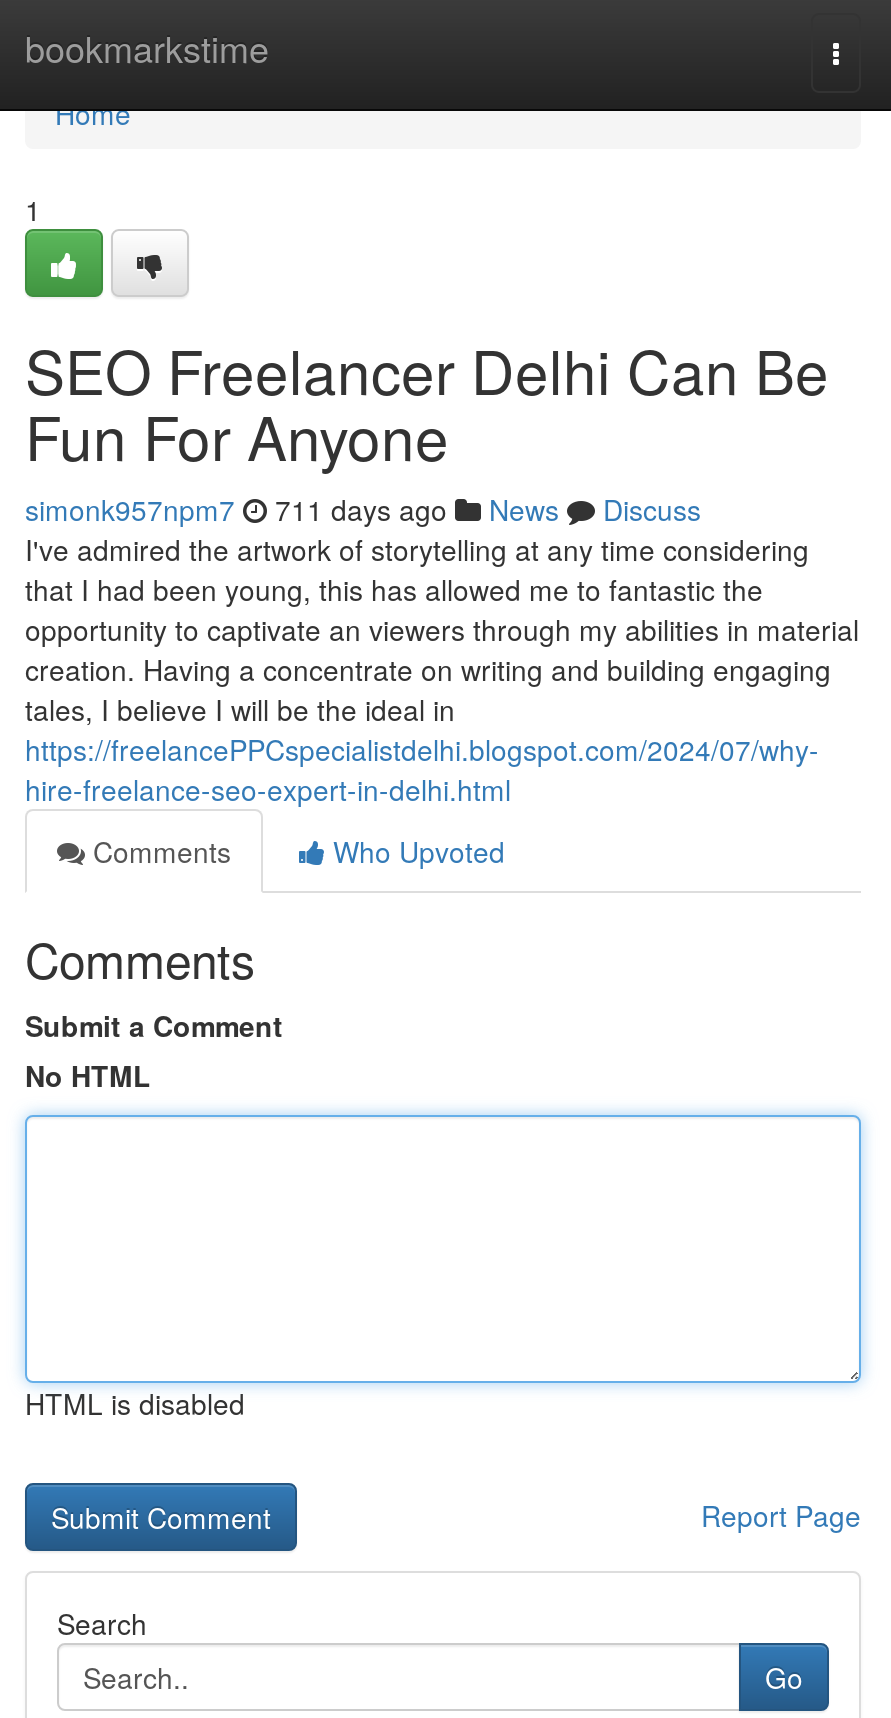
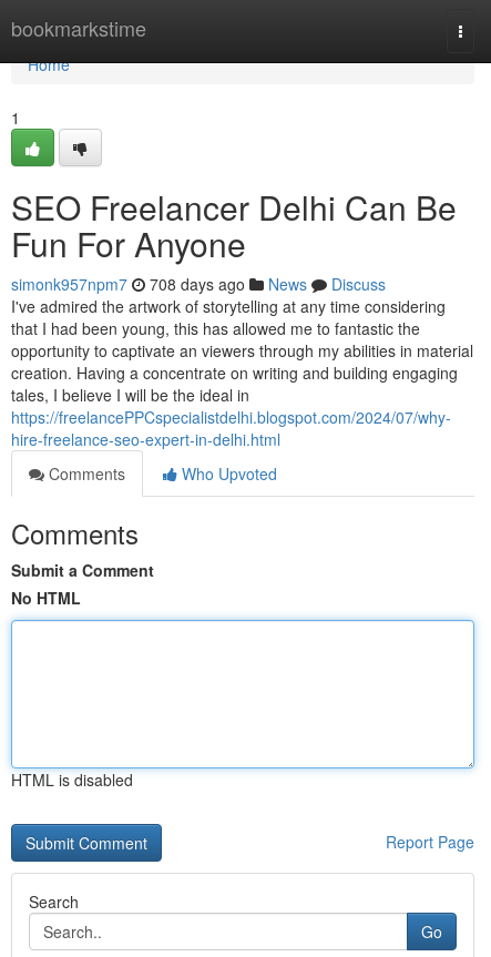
[25,489,701,529] simonk957npm7 711 days ago News Discuss -> [11,273,386,295] simonk957npm7 708 days ago News Discuss

